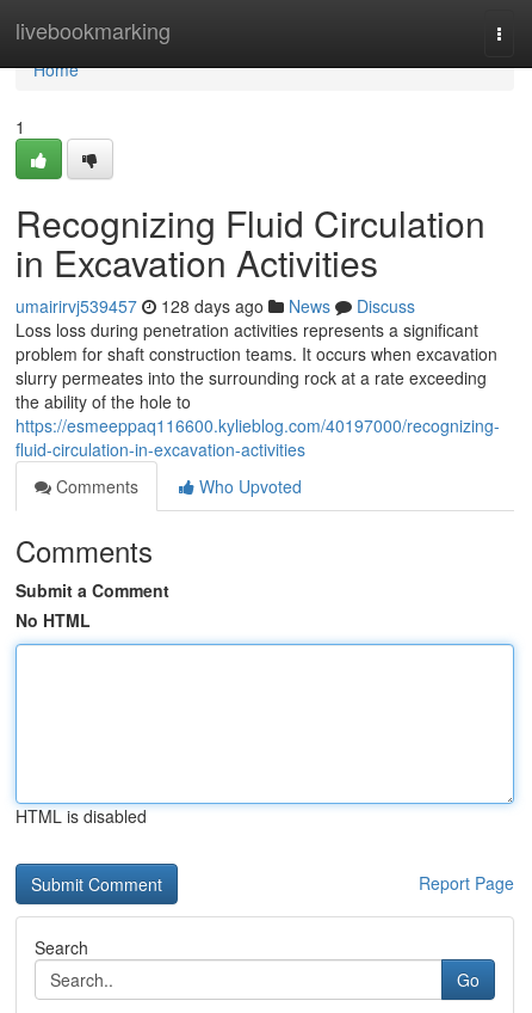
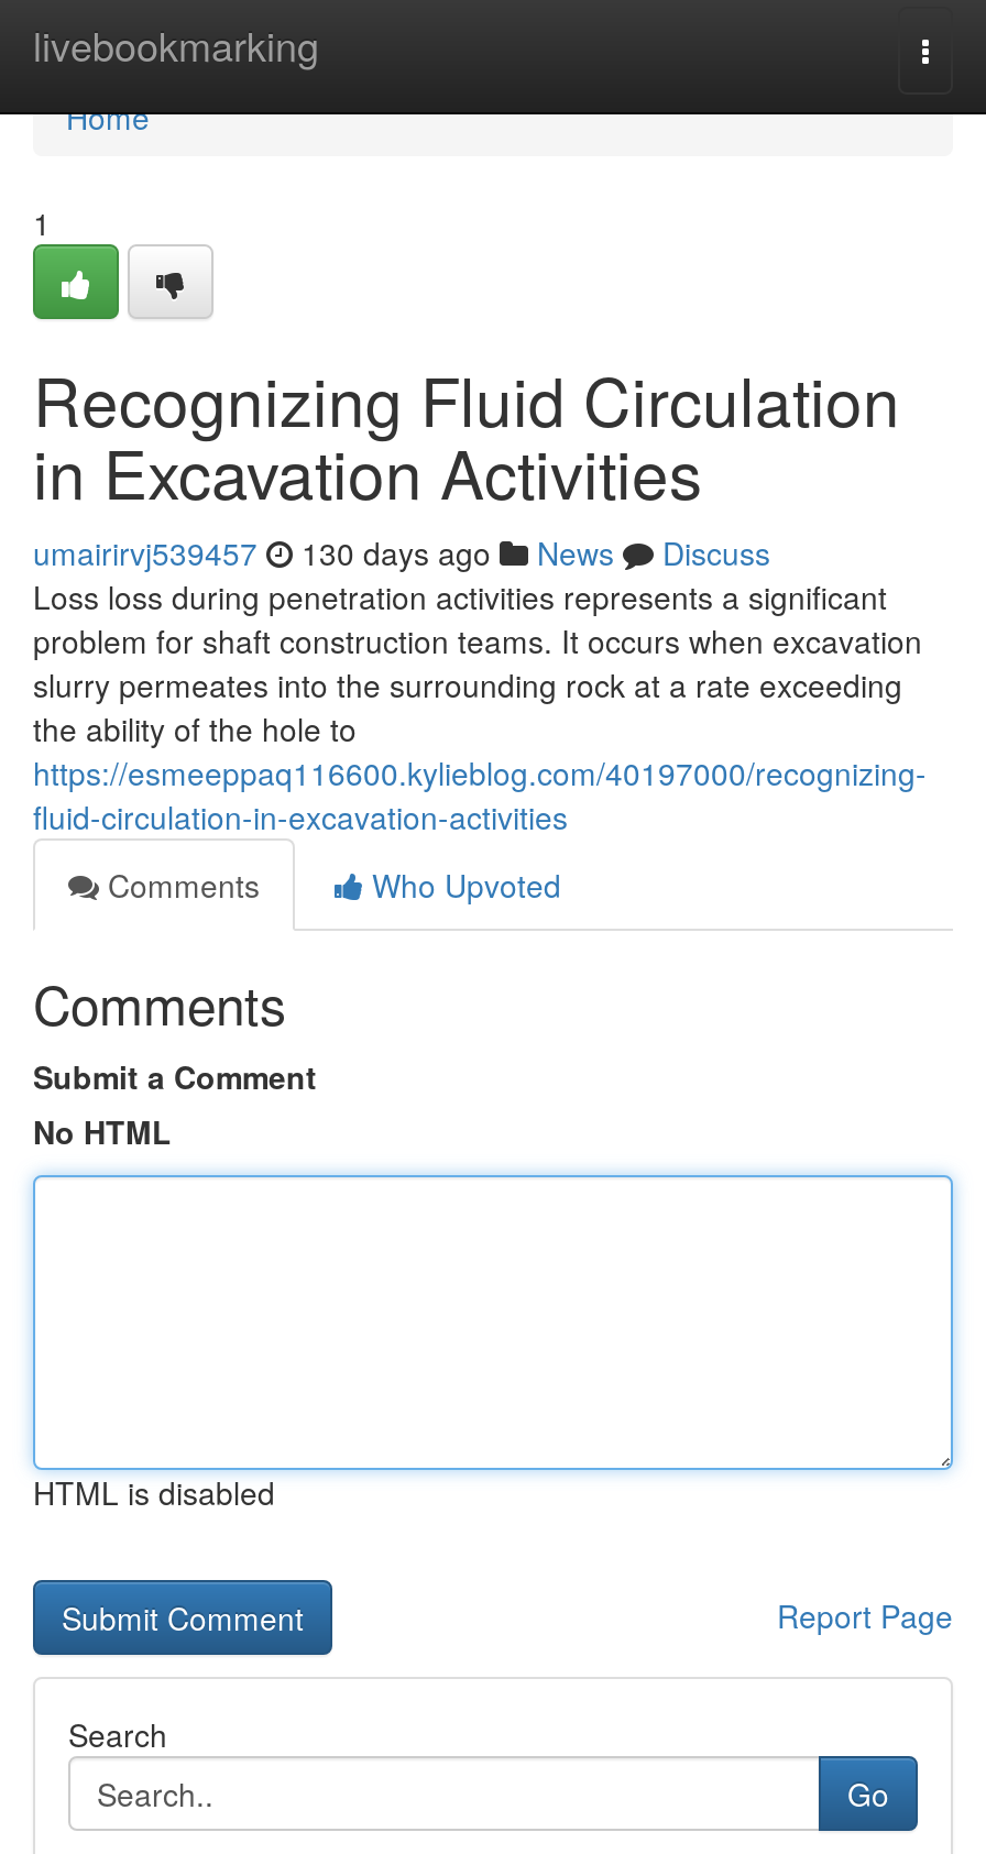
[16,294,415,318] umairirvj539457 128 days ago News Discuss -> [33,530,770,574] umairirvj539457 130 days ago News Discuss

